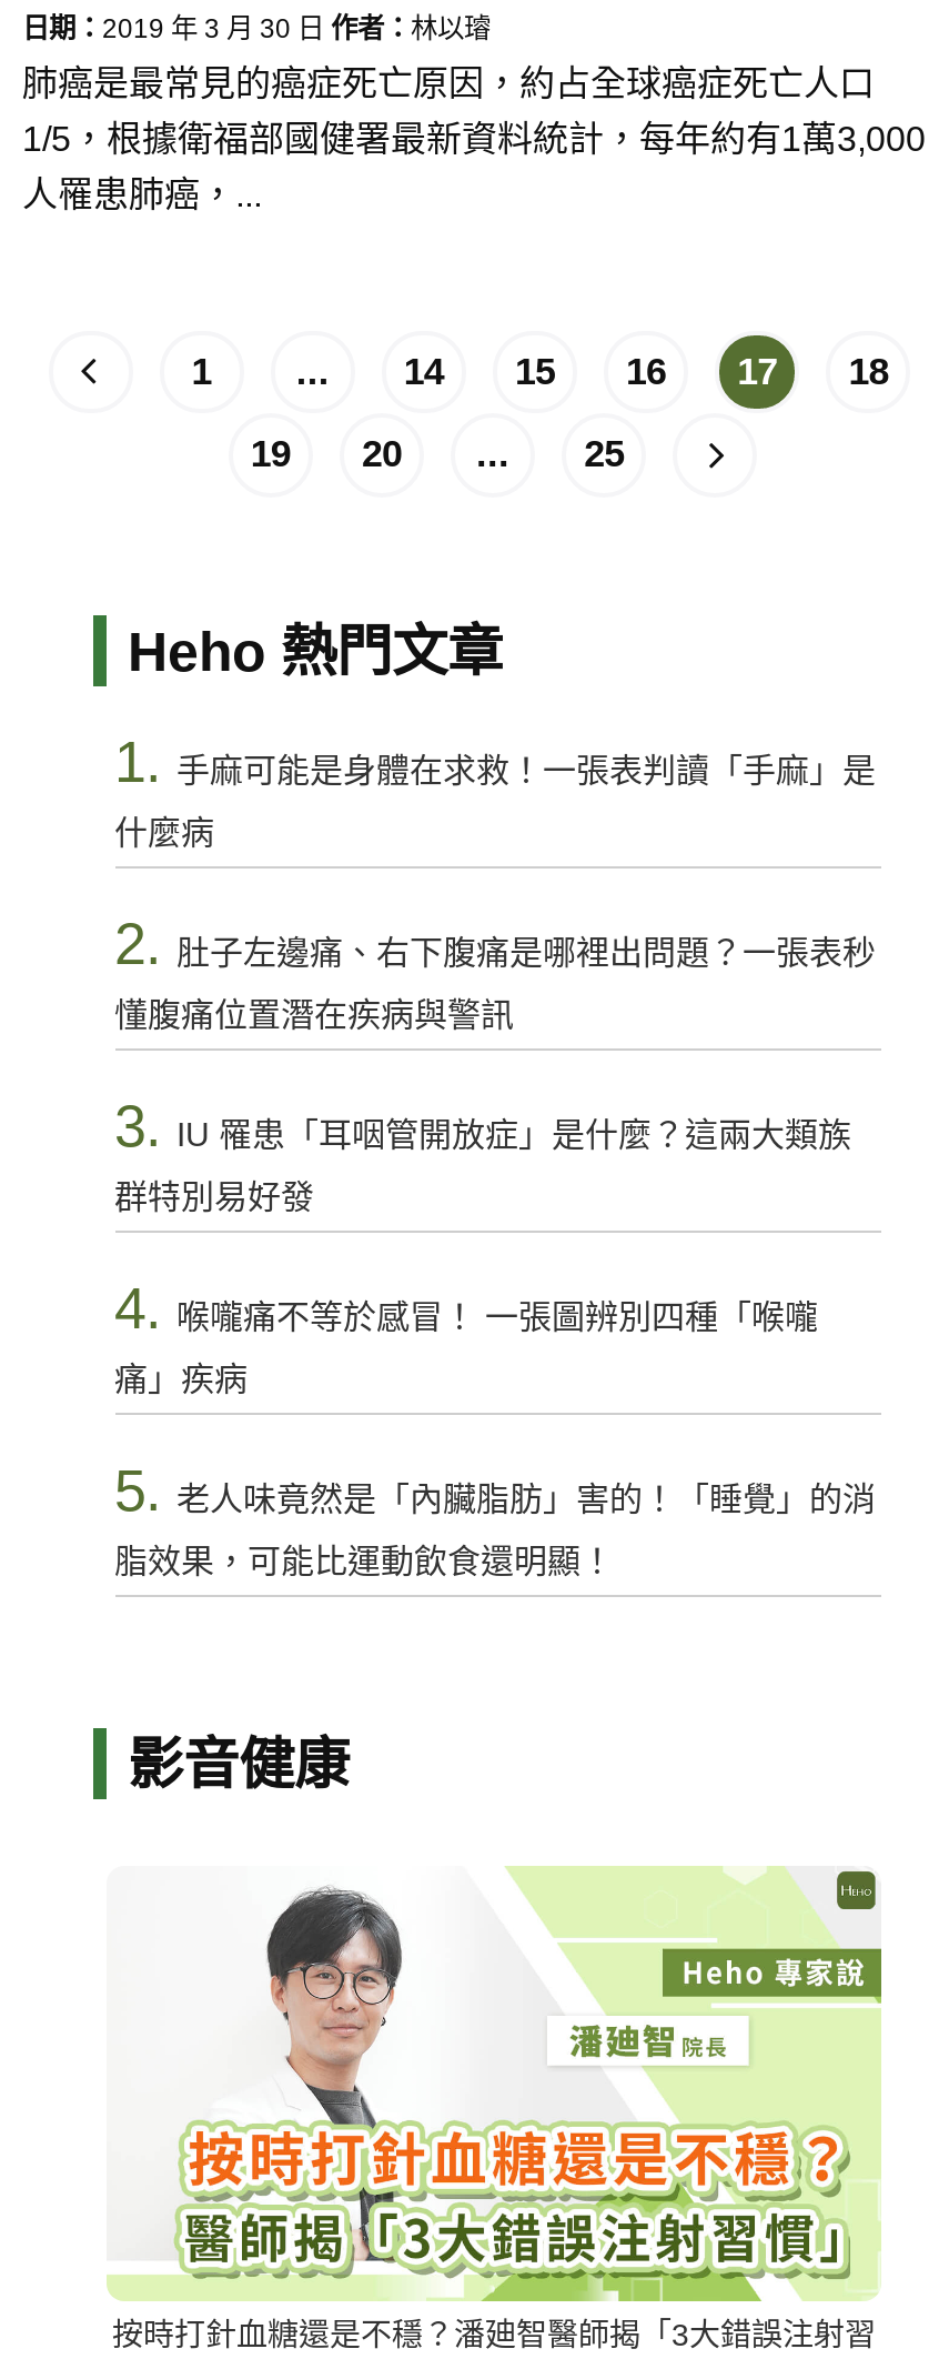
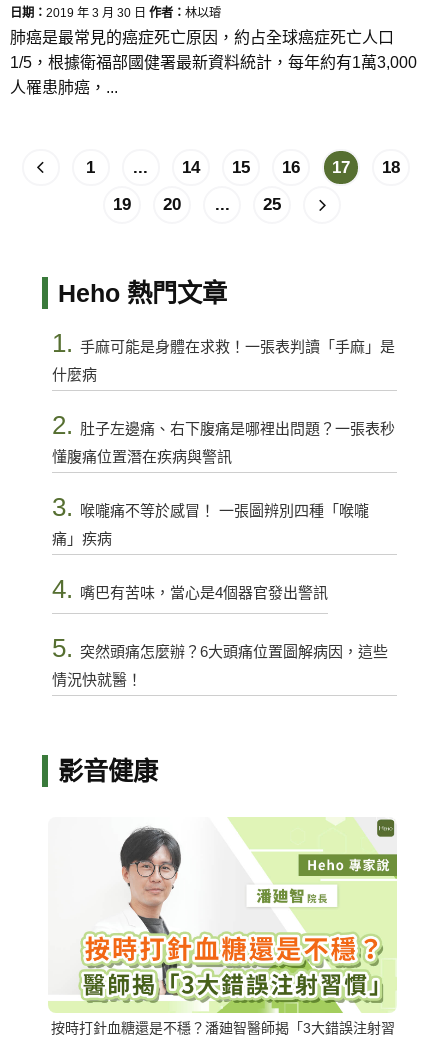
[114,1094,851,1342] 3. IU 罹患「耳咽管開放症」是什麼？這兩大類族 | 群特別易好發 | 4.喉嚨痛不等於感冒！ 一張圖辨別四種「喉嚨 -> [51,492,368,522] 3.喉嚨痛不等於感冒！ 一張圖辨別四種「喉嚨
moved [114,1360,248,1398] -> [51,530,111,547]: 痛」疾病
[114,1458,876,1580] 5.老人味竟然是「內臟脂肪」害的！「睡覺」的消 | 脂效果，可能比運動飲食還明顯！ -> [51,574,387,688] 4.嘴巴有苦味，當心是4個器官發出警訊 | 5.突然頭痛怎麼辦？6大頭痛位置圖解病因，這些 | 情況快就醫！

